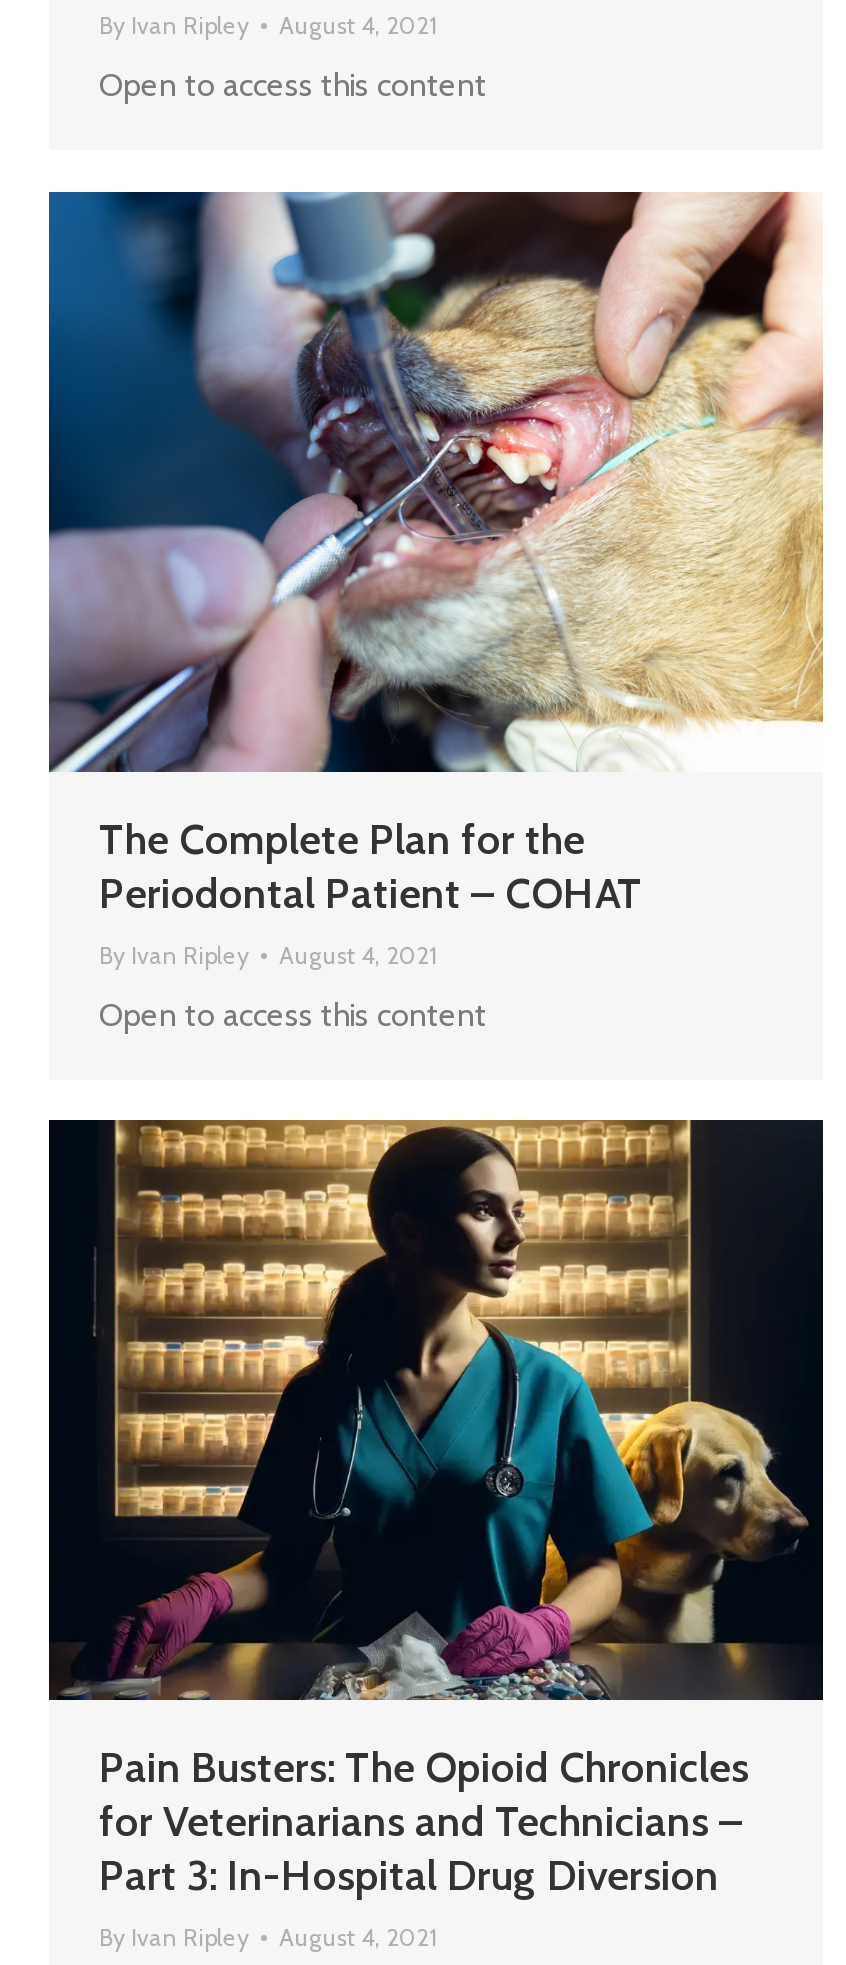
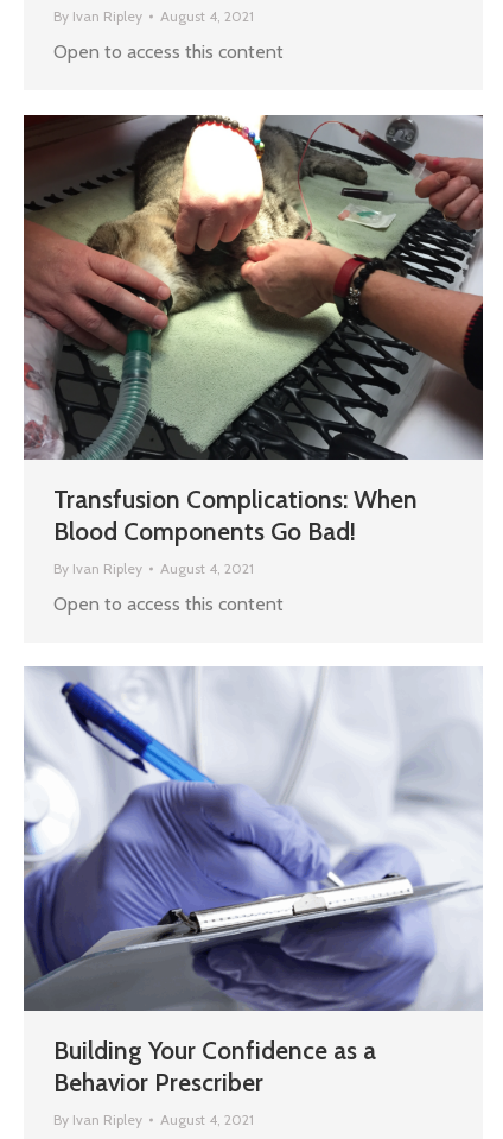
[47,190,825,919] [image] | The Complete Plan for the | Periodontal Patient – COHAT -> [23,114,484,547] [image] | Transfusion Complications: When | Blood Components Go Bad!
[47,1118,825,1901] [image] | Pain Busters: The Opioid Chronicles | for Veterinarians and Technicians – | Part 3: In-Hospital Drug Diversion -> [23,666,483,1098] [image] | Building Your Confidence as a | Behavior Prescriber

